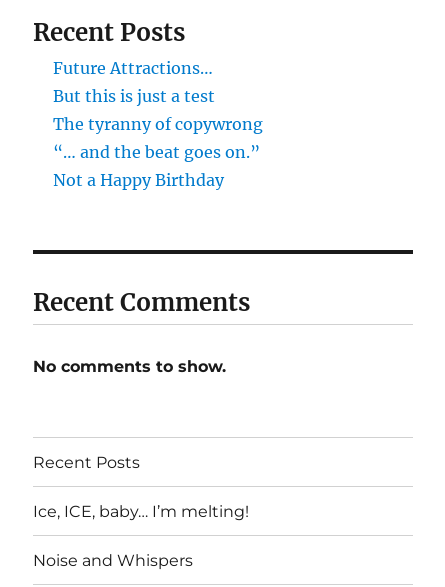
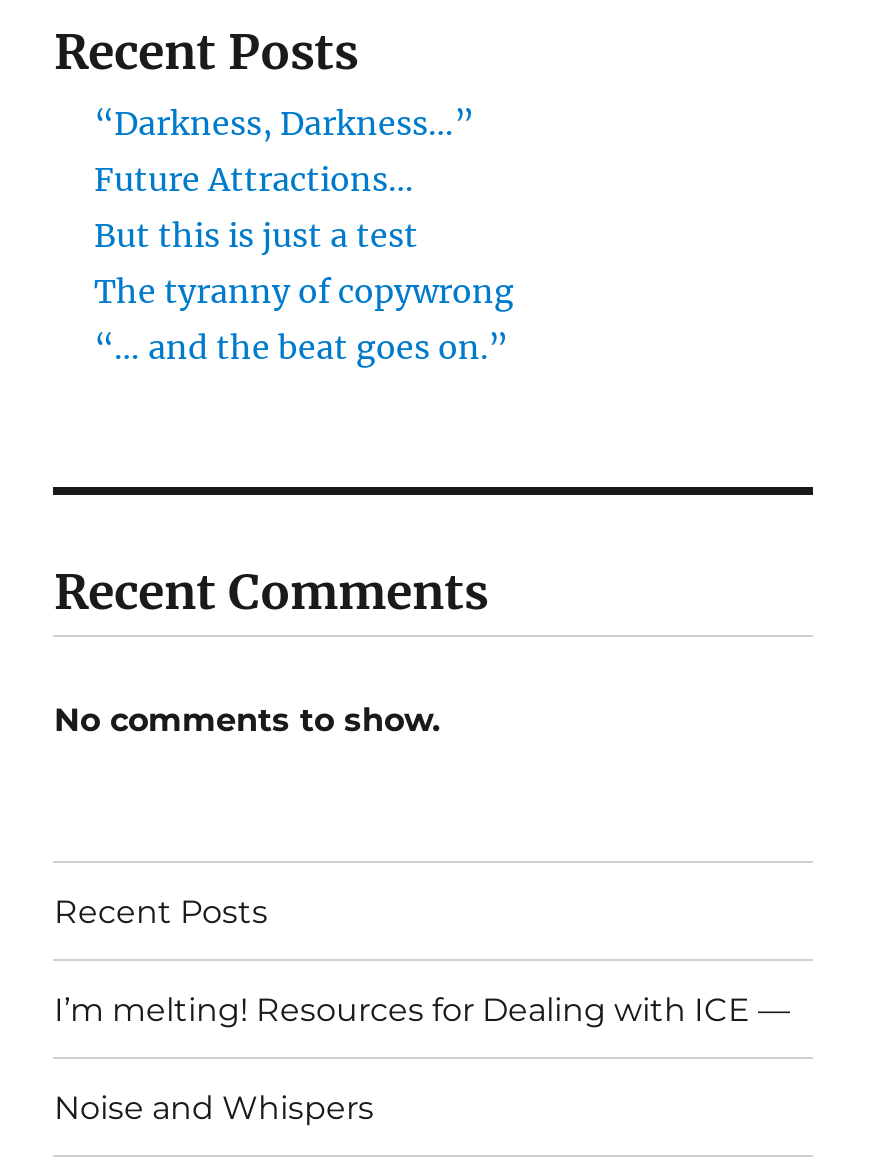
none -> [94,103,474,143] “Darkness, Darkness…”
moved [53,58,263,162] -> [94,159,514,367]: Future Attractions… | But this is just a test | The tyranny of copywrong | “… and the beat goes on.”
[53,170,224,190] Not a Happy Birthday -> none
[33,502,249,521] Ice, ICE, baby… I’m melting! -> [54,990,790,1028] I’m melting! Resources for Dealing with ICE —

